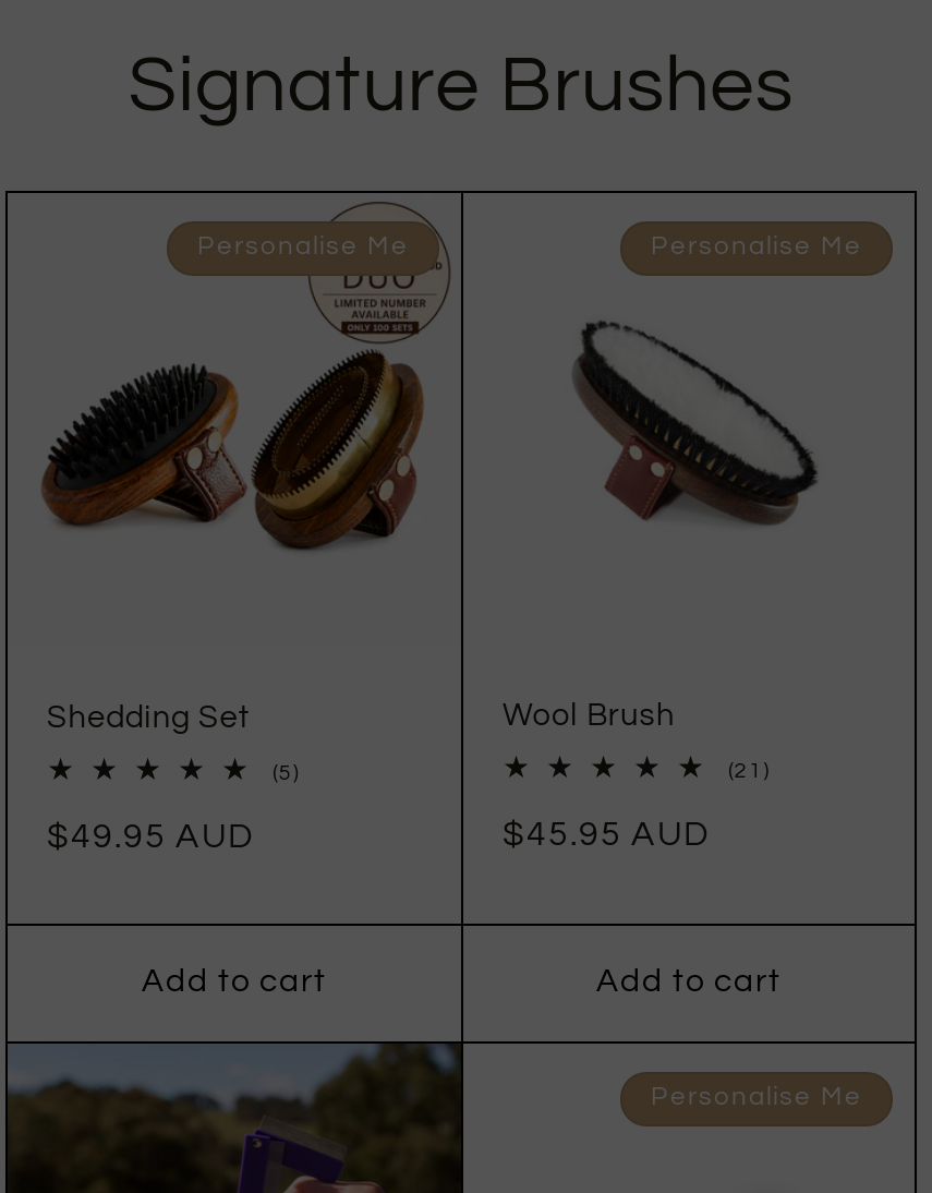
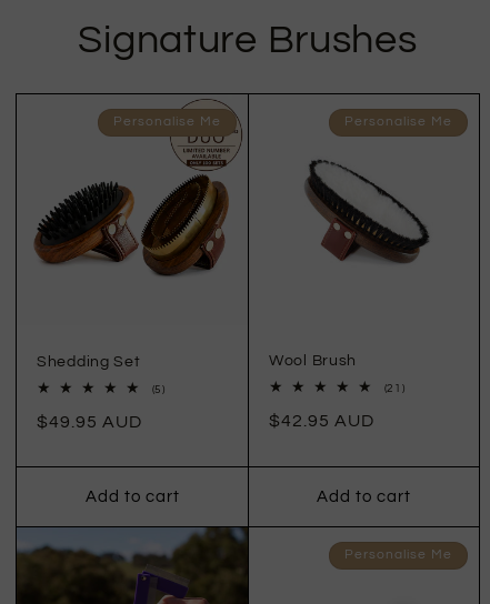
[503,816,710,851] $45.95 AUD -> [269,412,374,430] $42.95 AUD

